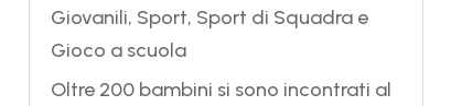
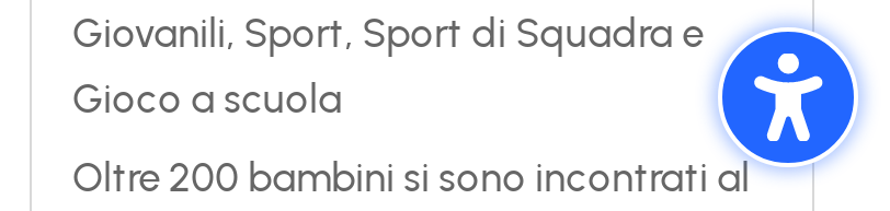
none -> [709,19,867,176] [image]

